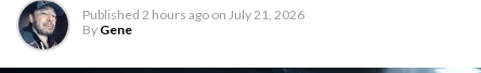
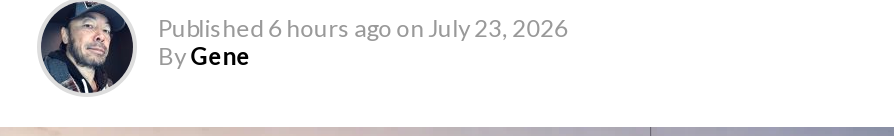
[82,7,304,23] Published 2 hours ago on July 21, 2026 -> [158,13,568,43] Published 6 hours ago on July 23, 2026

